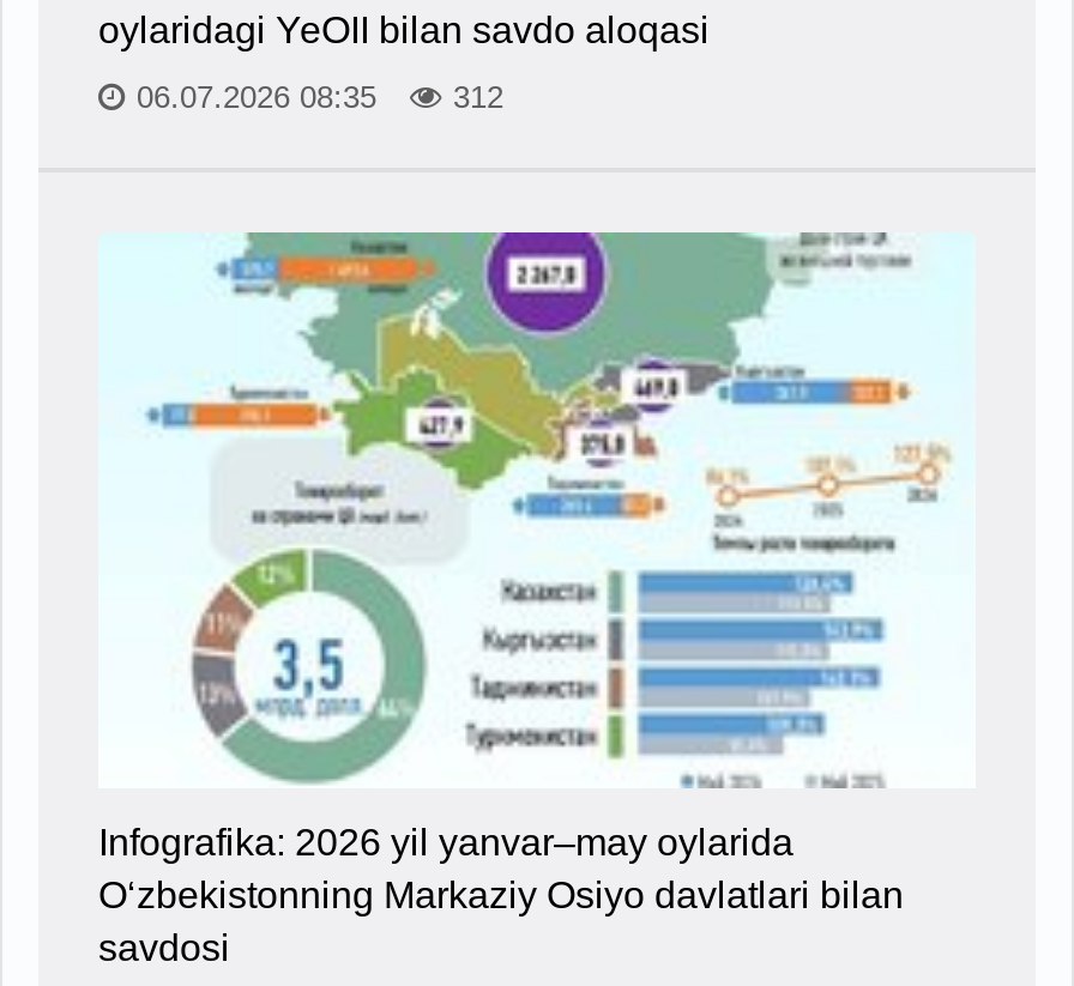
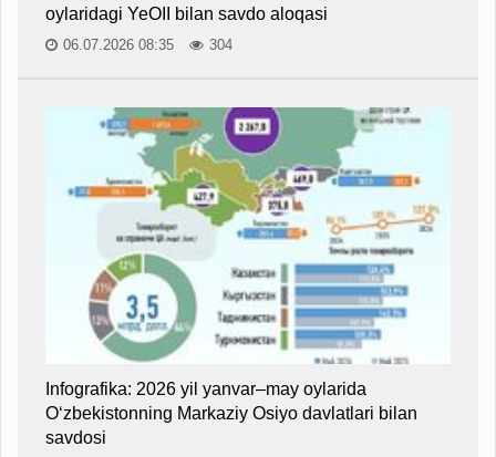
[137,80,503,116] 06.07.2026 08:35 312 -> [63,37,232,53] 06.07.2026 08:35 304

